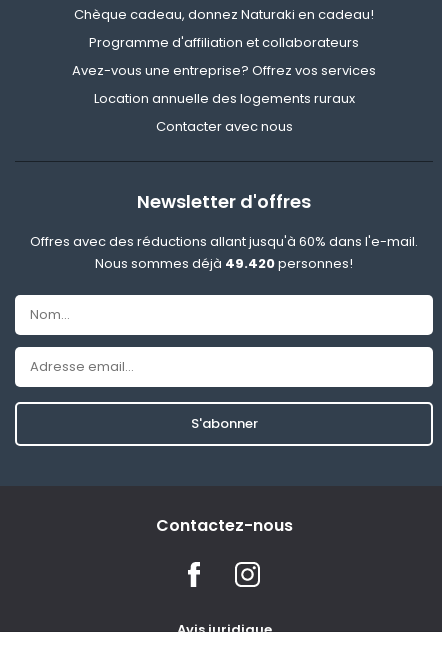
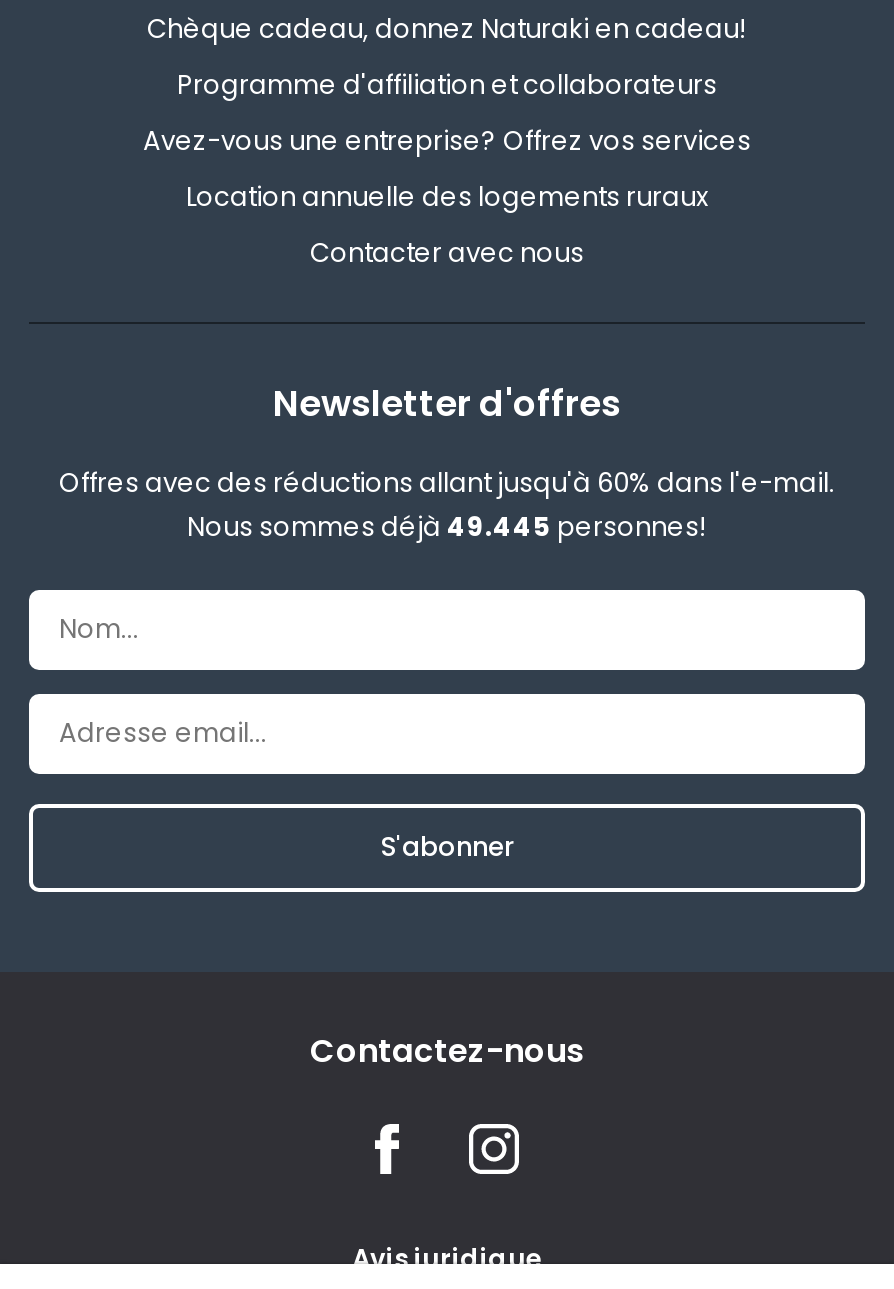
[95,254,353,273] Nous sommes déjà 49.420 personnes! -> [187,508,707,546] Nous sommes déjà 49.445 personnes!

